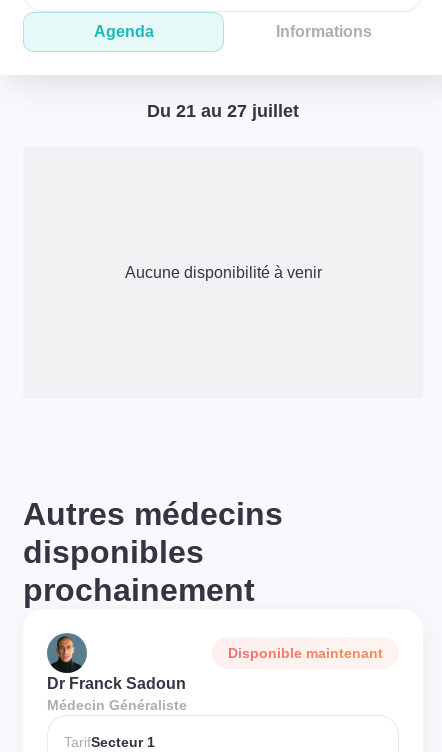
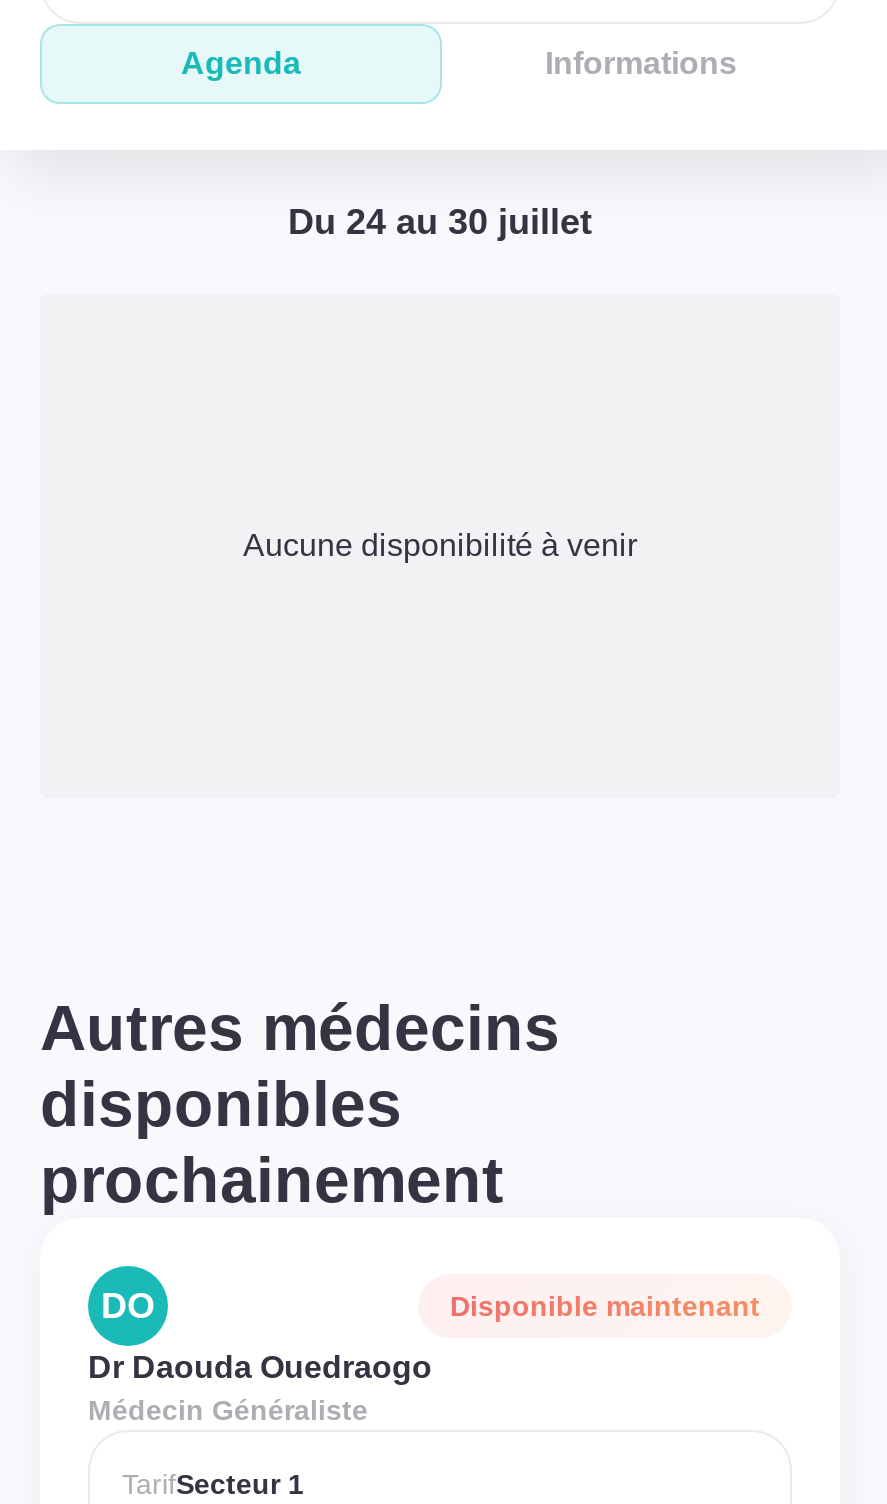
[147,101,299,121] Du 21 au 27 juillet -> [288,202,592,242] Du 24 au 30 juillet
none -> [101,1286,155,1326] DO
[47,675,186,692] Dr Franck Sadoun -> [88,1350,432,1384] Dr Daouda Ouedraogo

